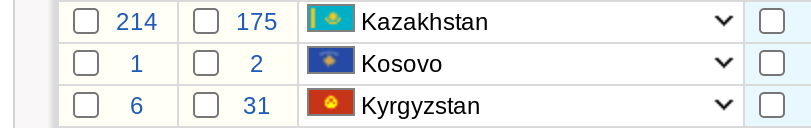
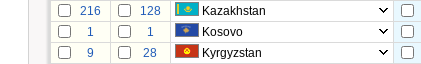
[116,8,158,36] 214 -> [79,4,100,18] 216
[236,8,278,36] 175 -> [139,4,160,18] 128
[250,50,264,78] 2 -> [146,25,153,39] 1
[130,92,144,120] 6 -> [86,46,93,60] 9
[243,92,271,120] 31 -> [143,46,157,60] 28

